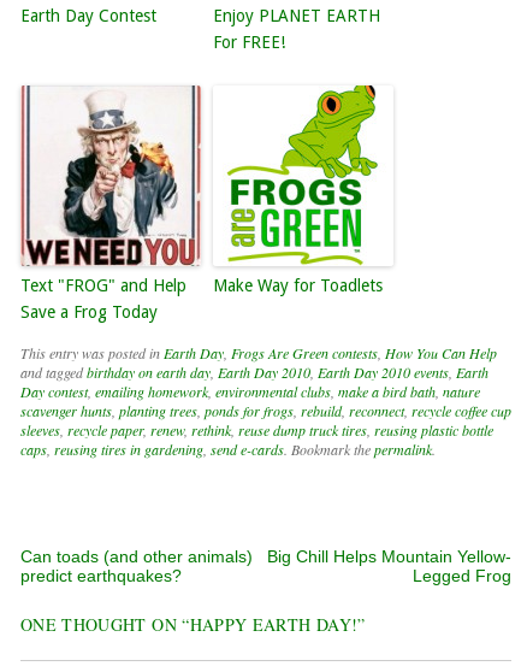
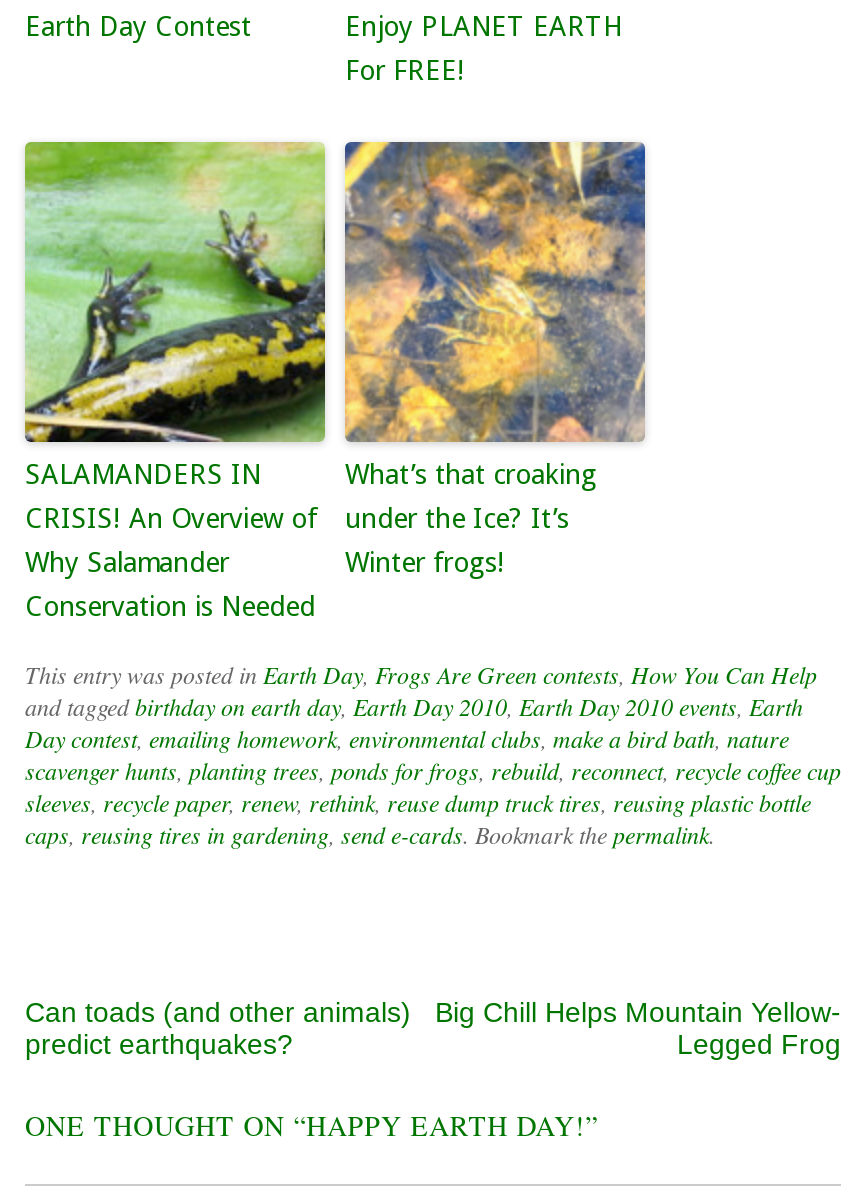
[20,86,201,321] [image] | Text "FROG" and Help | Save a Frog Today -> [23,140,327,622] [image] | SALAMANDERS IN | CRISIS! An Overview of | Why Salamander | Conservation is Needed
[213,84,393,213] [image] -> [343,140,647,442] [image]
[213,276,383,295] Make Way for Toadlets -> [345,458,597,578] What’s that croaking | under the Ice? It’s | Winter frogs!

